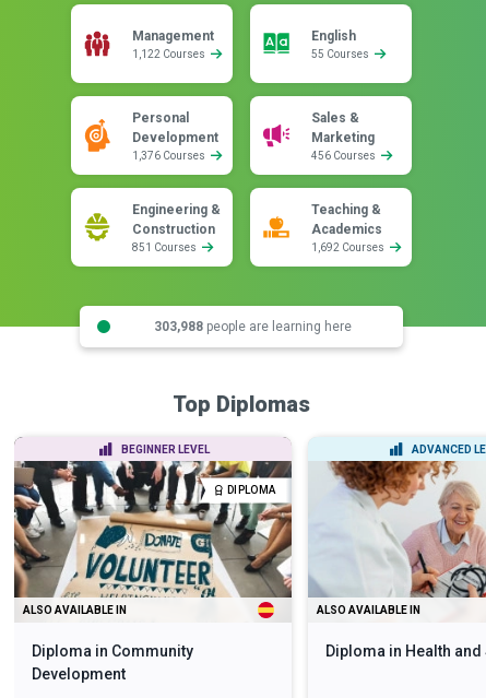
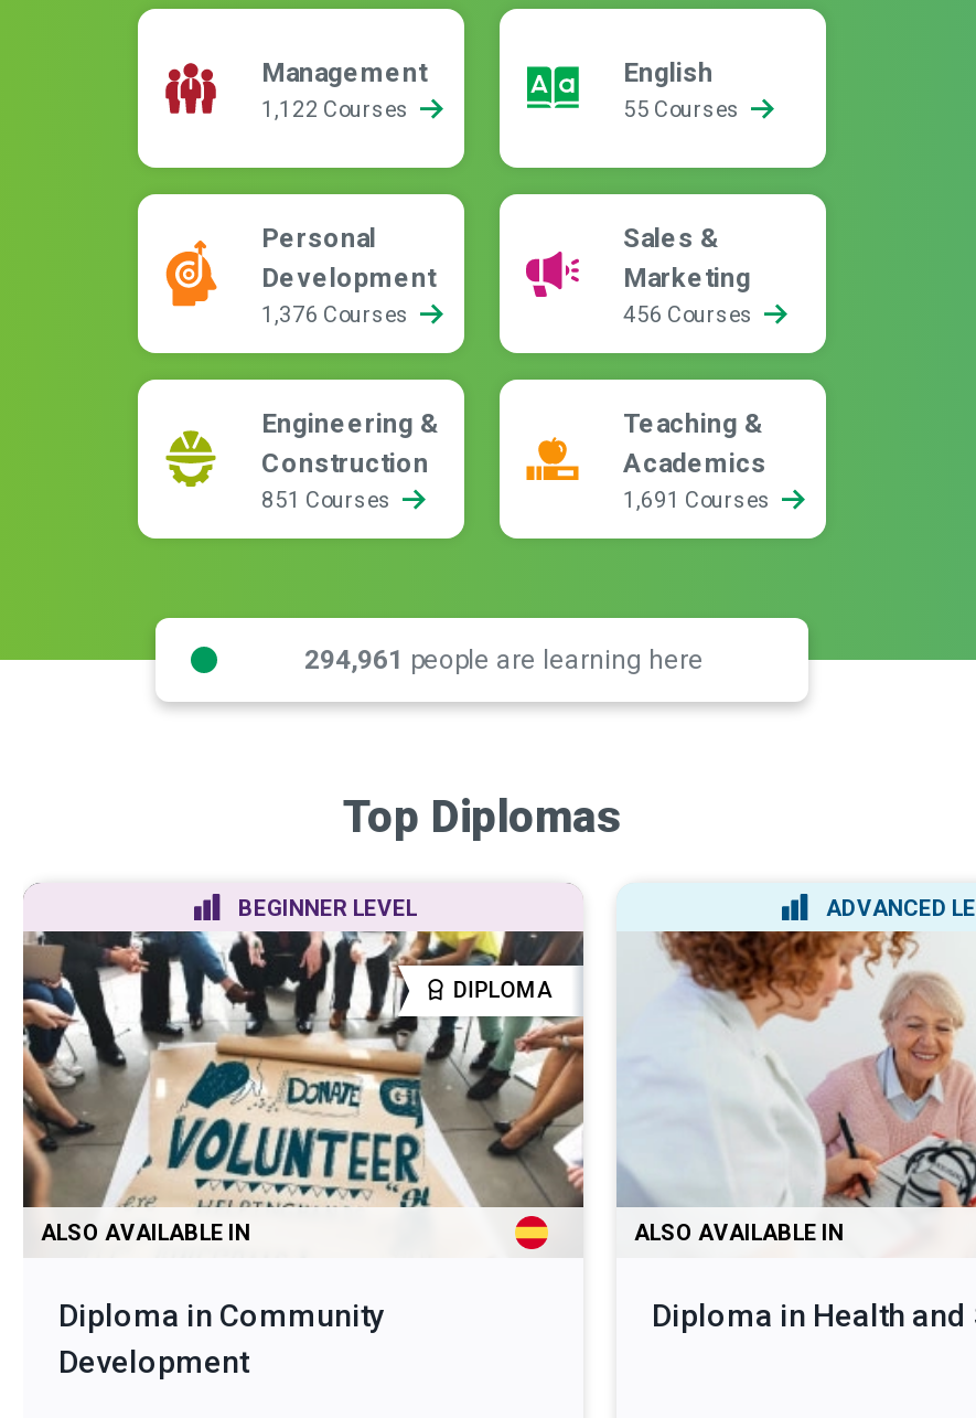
[311,241,387,253] 1,692 Courses -> [623,488,775,512] 1,691 Courses
[153,318,351,334] 303,988 people are learning here -> [304,643,704,674] 294,961 people are learning here

